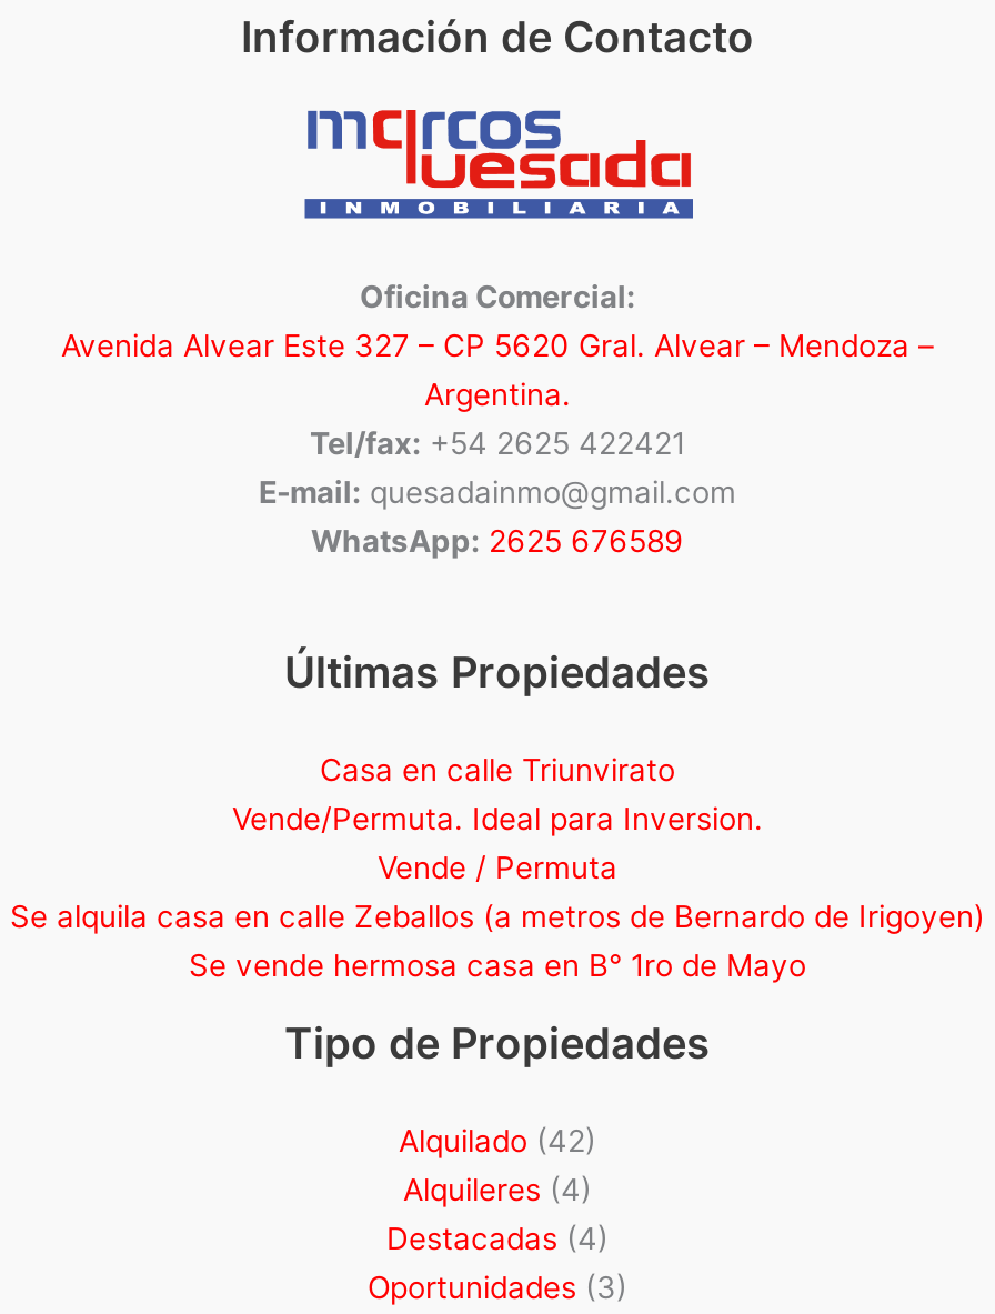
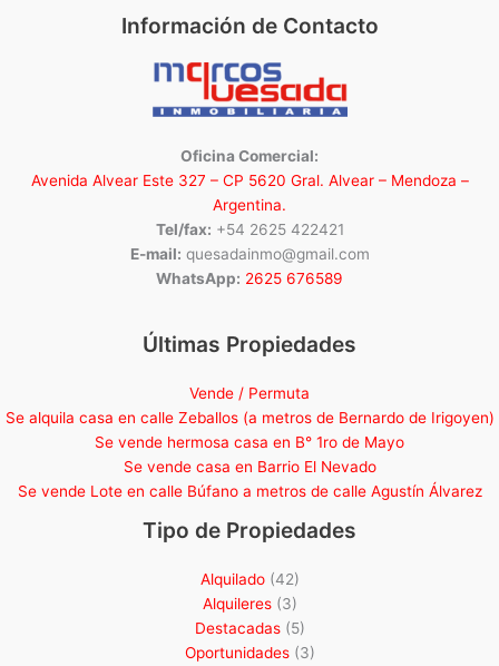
[232,752,763,836] Casa en calle Triunvirato | Vende/Permuta. Ideal para Inversion. -> none
moved [10,850,985,983] -> [5,384,494,451]: Vende / Permuta | Se alquila casa en calle Zeballos (a metros de Bernardo de Irigoyen) | Se vende hermosa casa en B° 1ro de Mayo
none -> [17,458,482,500] Se vende casa en Barrio El Nevado | Se vende Lote en calle Búfano a metros de calle Agustín Álvarez
[403,1172,592,1208] Alquileres (4) -> [202,595,297,613] Alquileres (3)
[386,1221,609,1256] Destacadas (4) -> [194,619,305,637] Destacadas (5)

